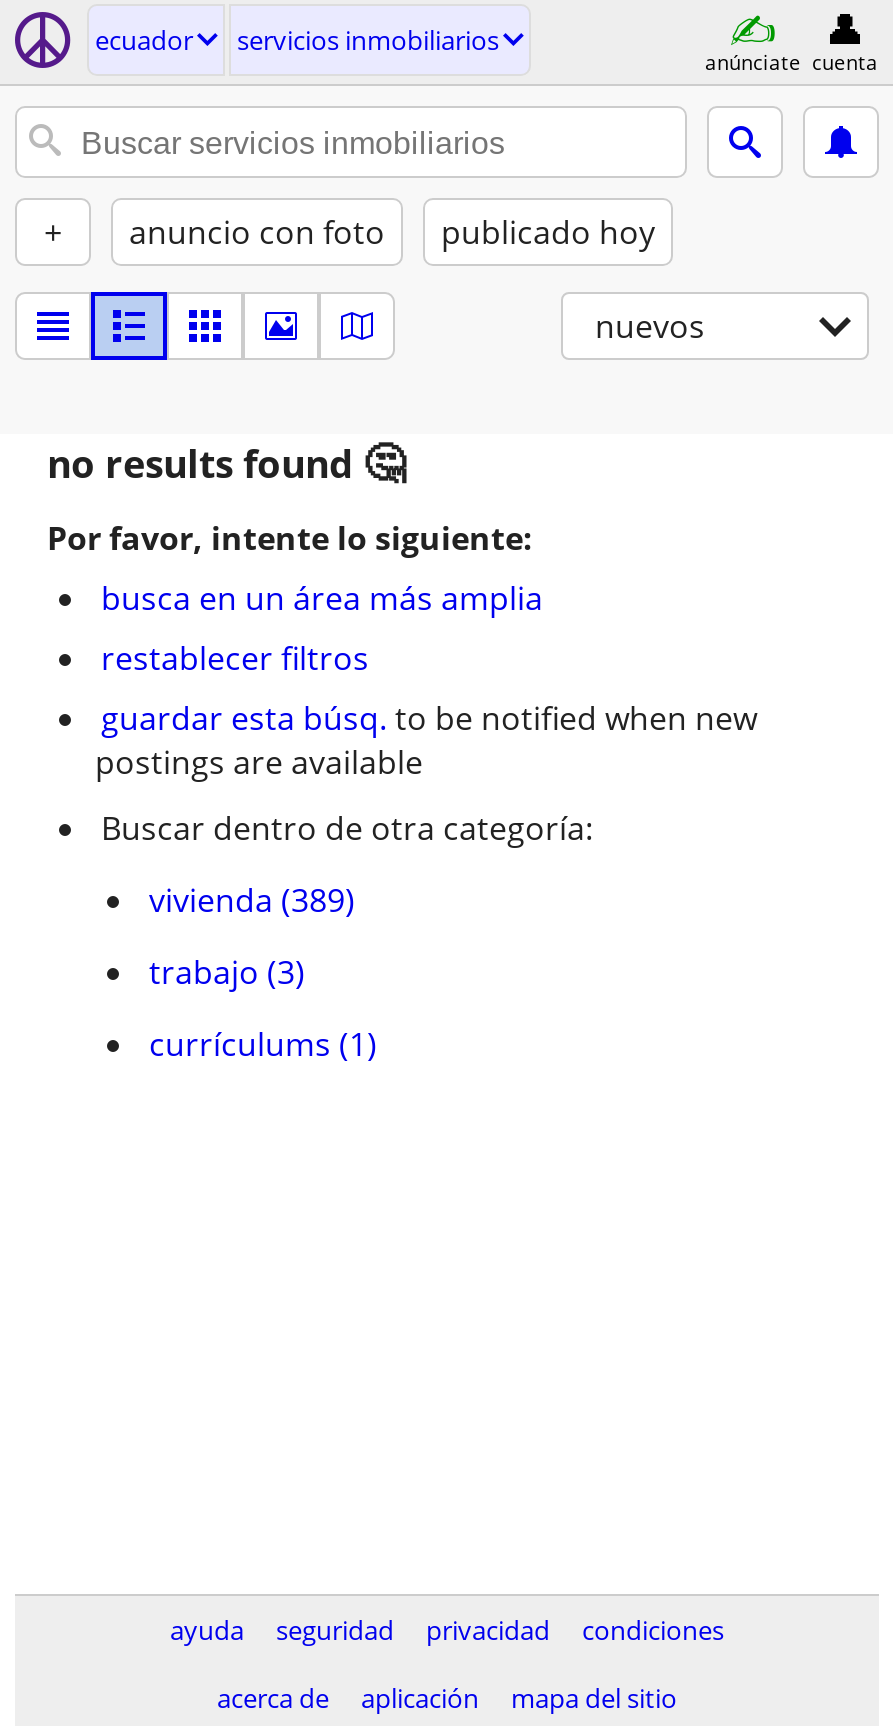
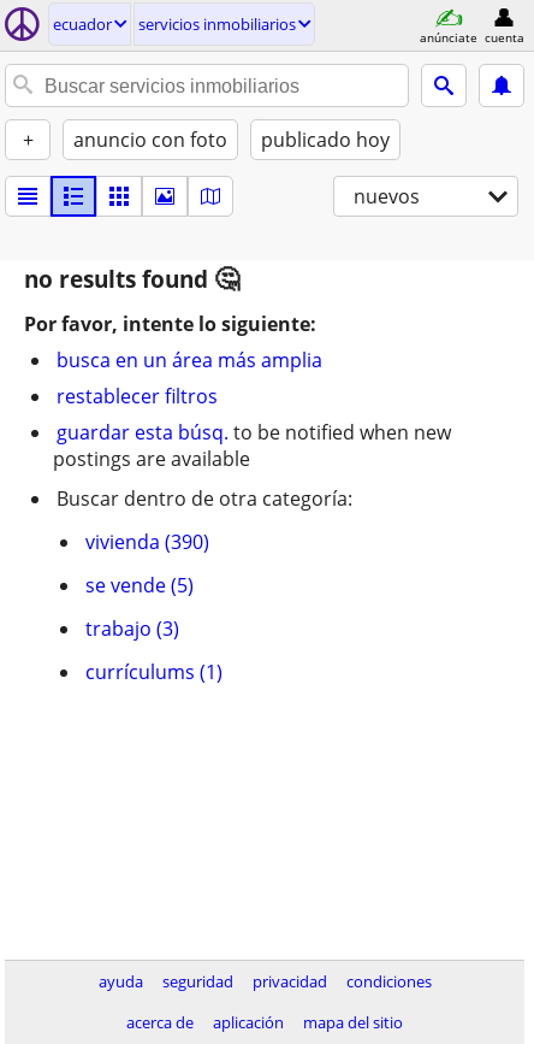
[149,878,355,922] vivienda (389) -> [85,529,209,598] vivienda (390) | se vende (5)
moved [149,950,377,1066] -> [85,615,222,685]: trabajo (3) | currículums (1)

